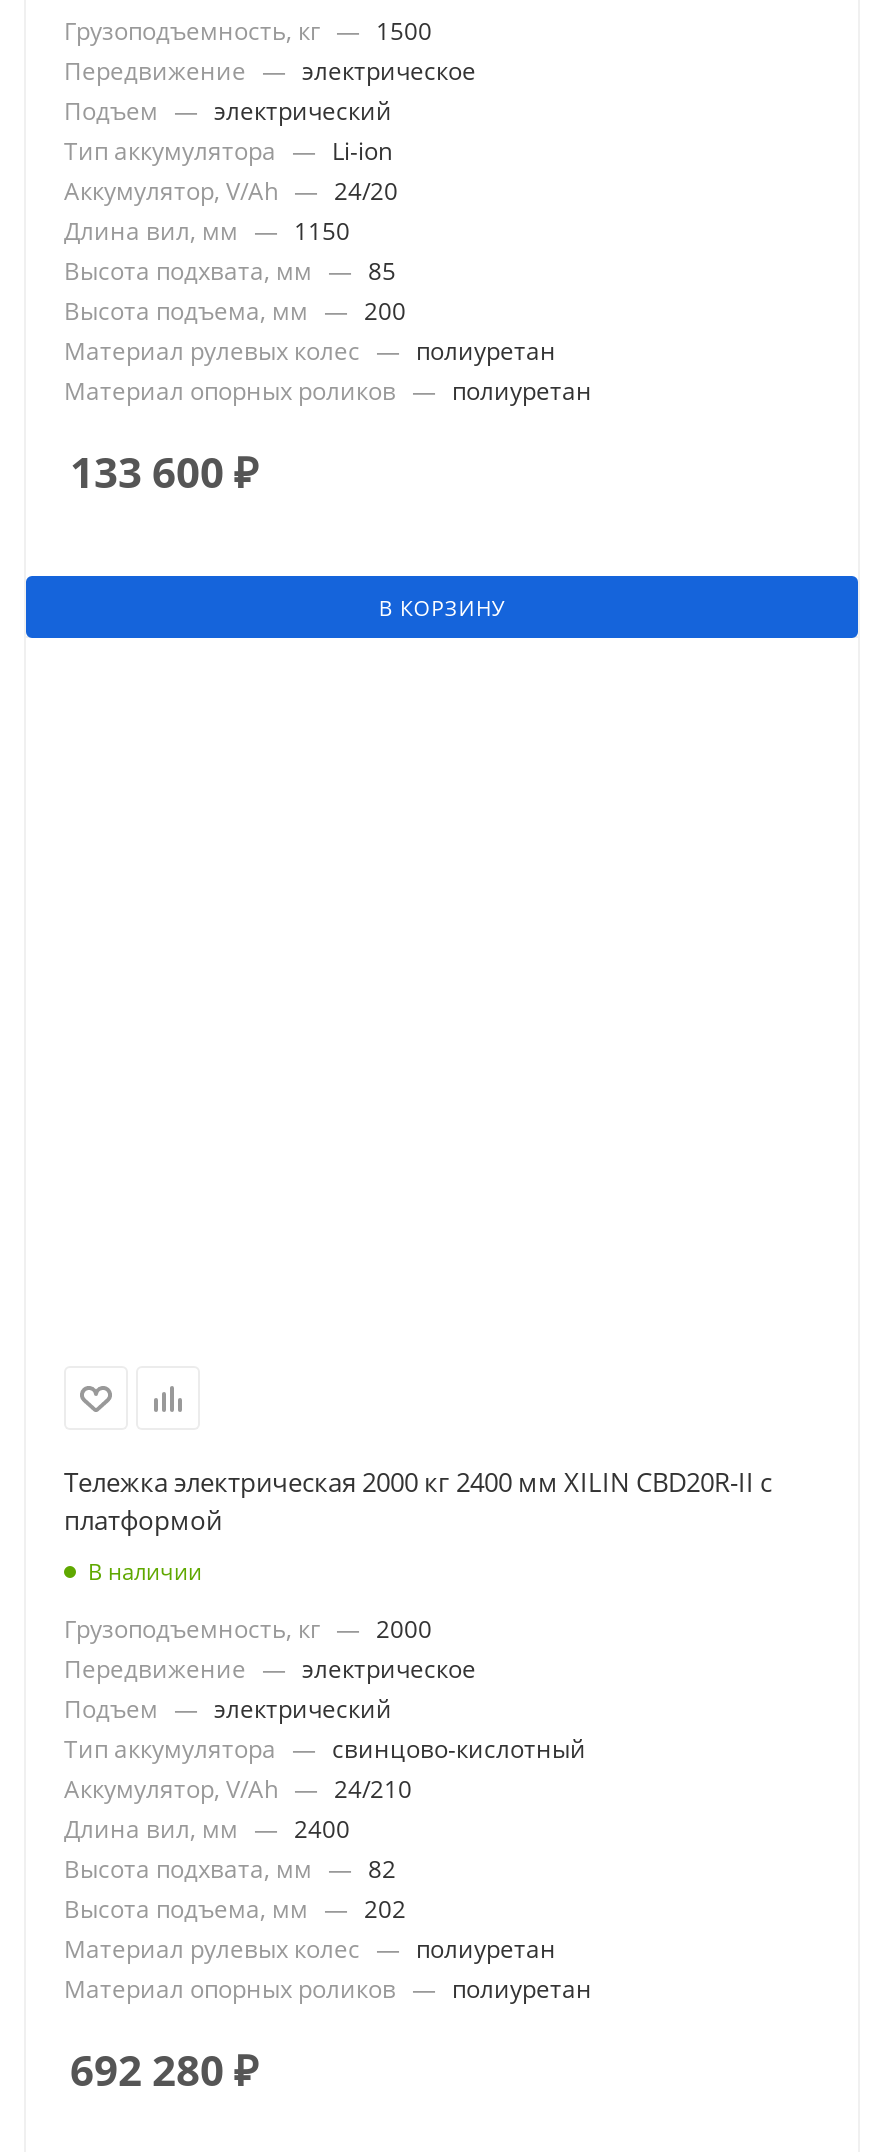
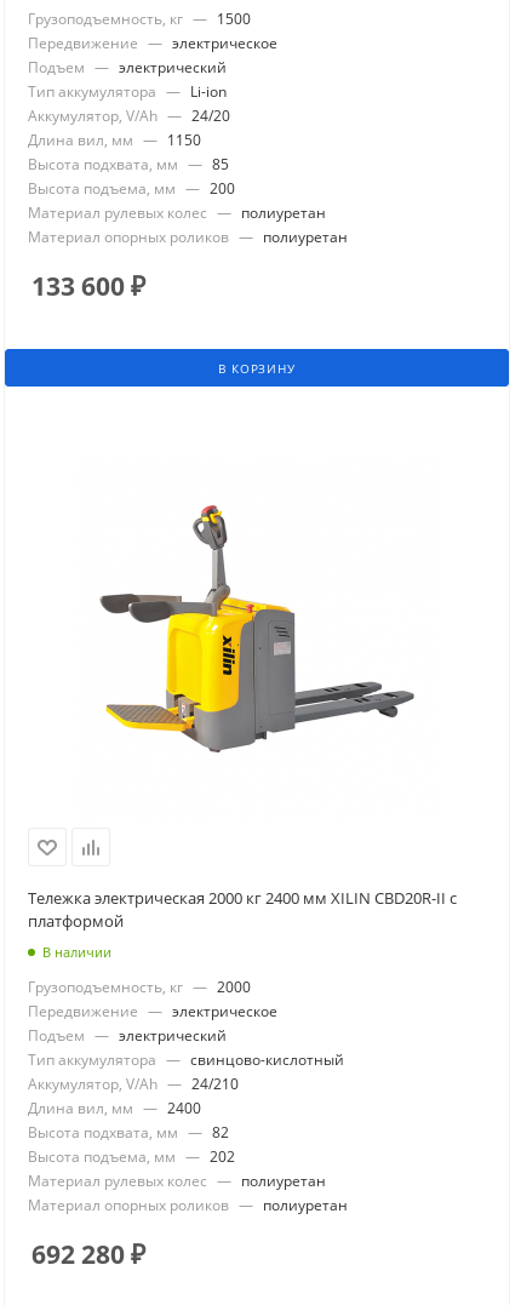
none -> [99,504,416,754] [image]

